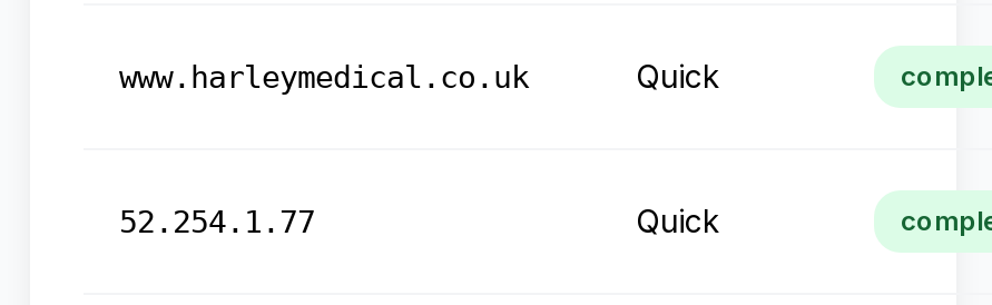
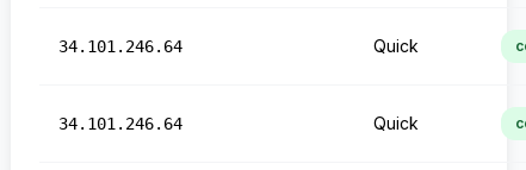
[119,59,529,95] www.harleymedical.co.uk -> [58,37,182,56] 34.101.246.64
[119,204,315,239] 52.254.1.77 -> [58,114,182,133] 34.101.246.64

